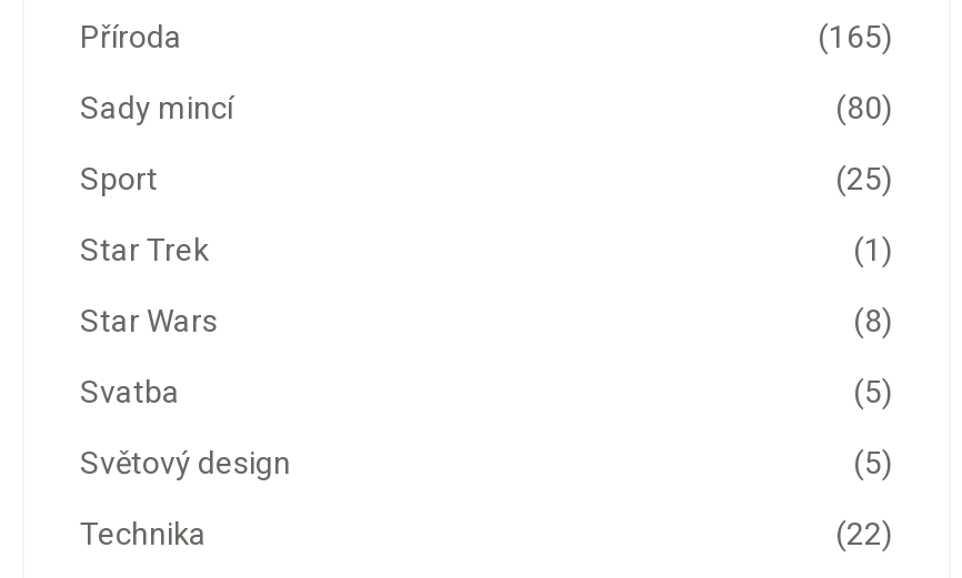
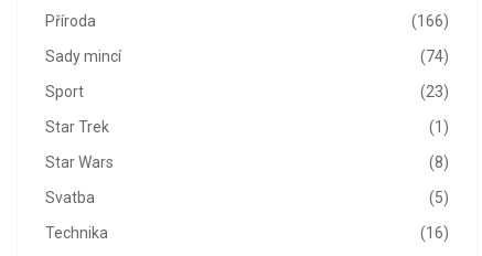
[818,20,893,55] (165) -> [411,12,449,30] (166)
[835,91,893,126] (80) -> [420,48,449,65] (74)
[835,162,893,197] (25) -> [420,83,449,101] (23)
[80,446,893,552] (5) | Světový design | (22) -> [420,224,449,242] (16)

